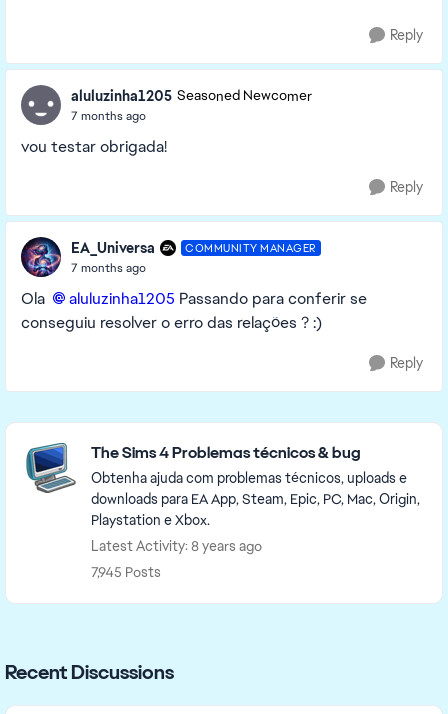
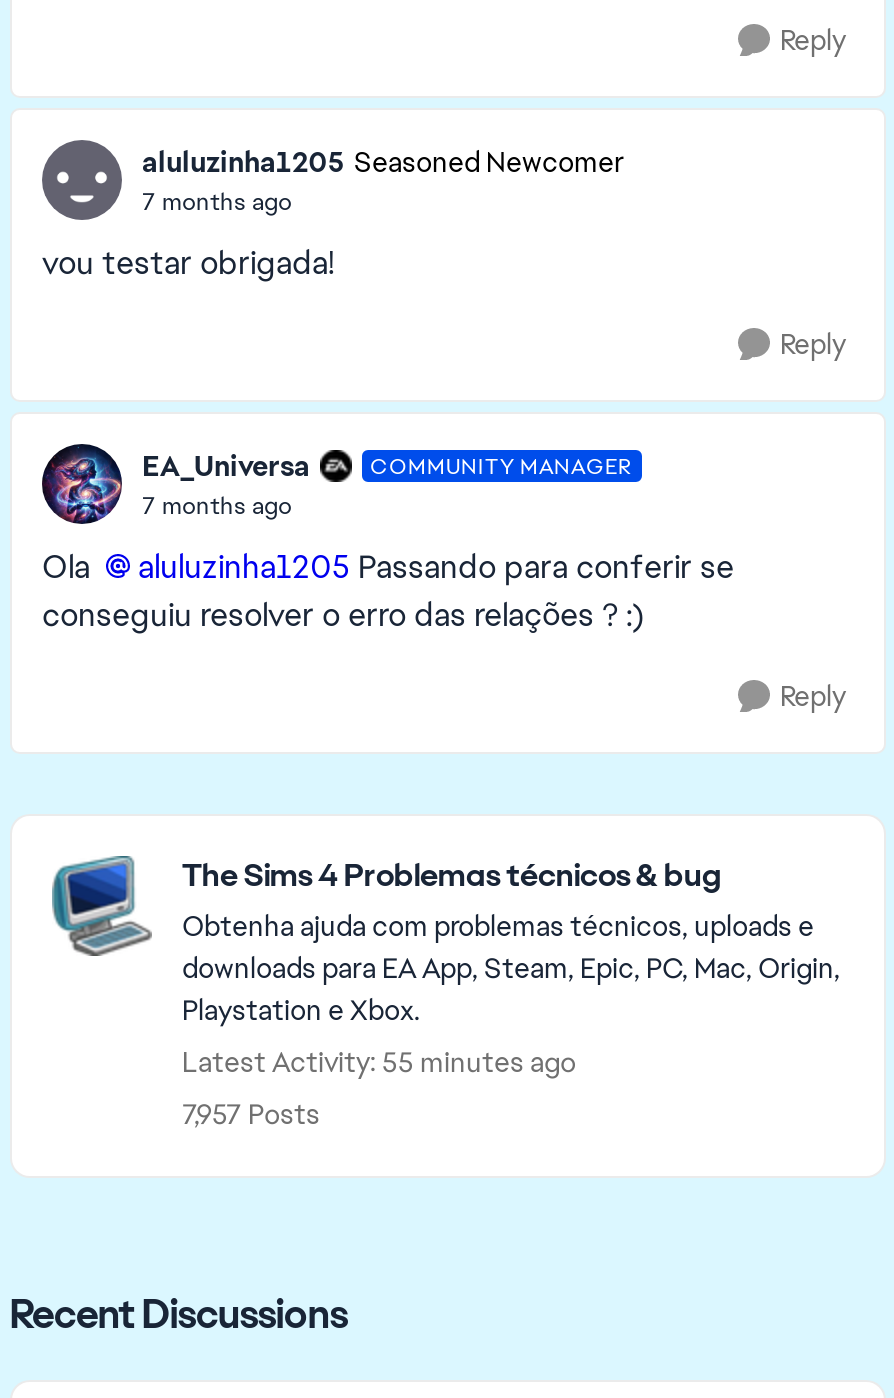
[91,537,262,555] Latest Activity: 8 years ago -> [182,1044,576,1080] Latest Activity: 55 minutes ago
[91,563,161,581] 7,945 Posts -> [182,1096,320,1132] 7,957 Posts

